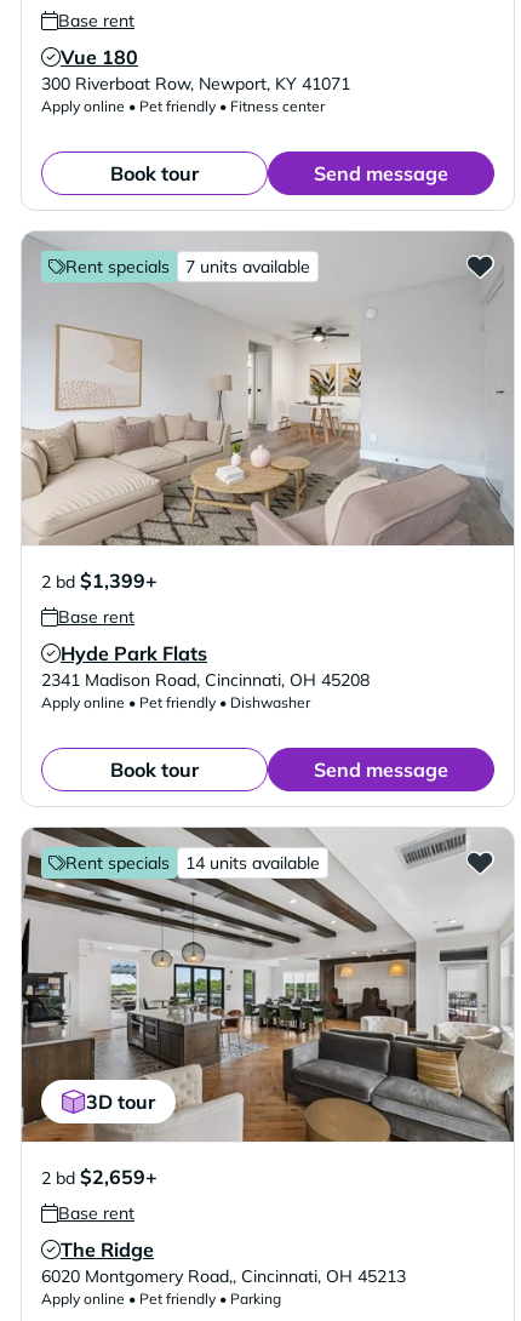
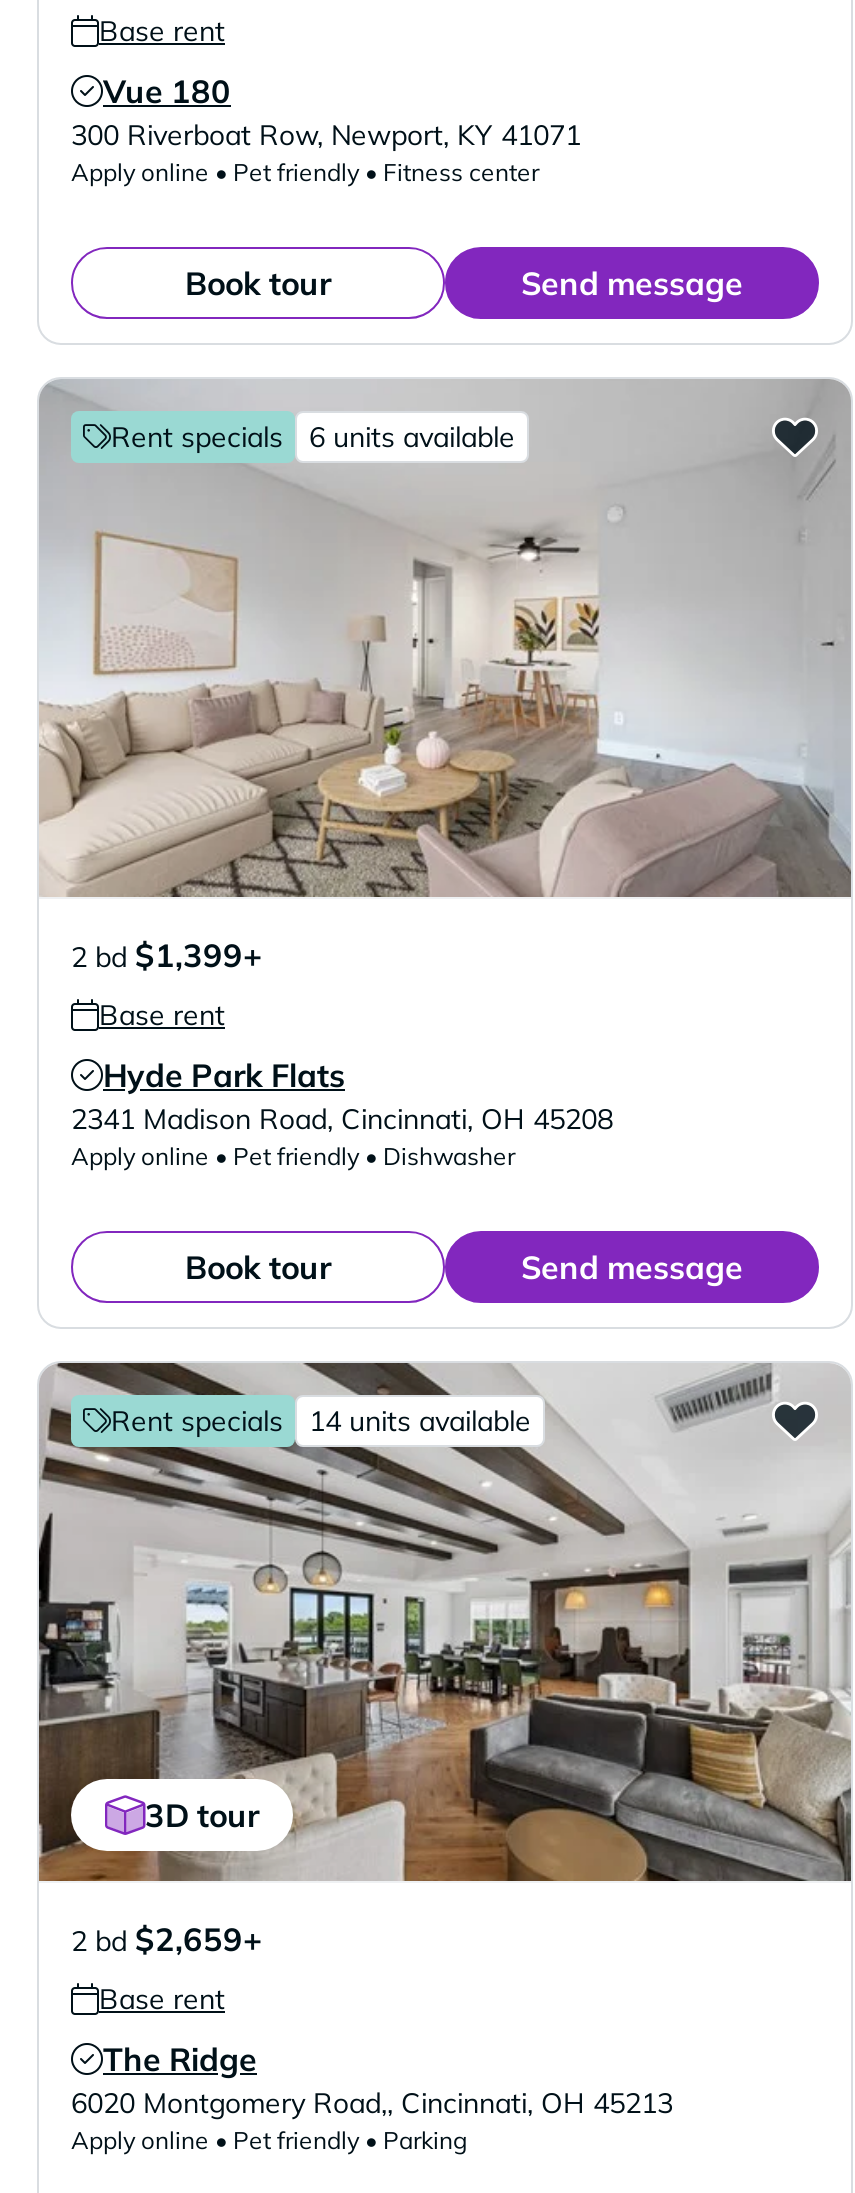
[185,256,310,278] 7 units available -> [309,419,515,455] 6 units available

